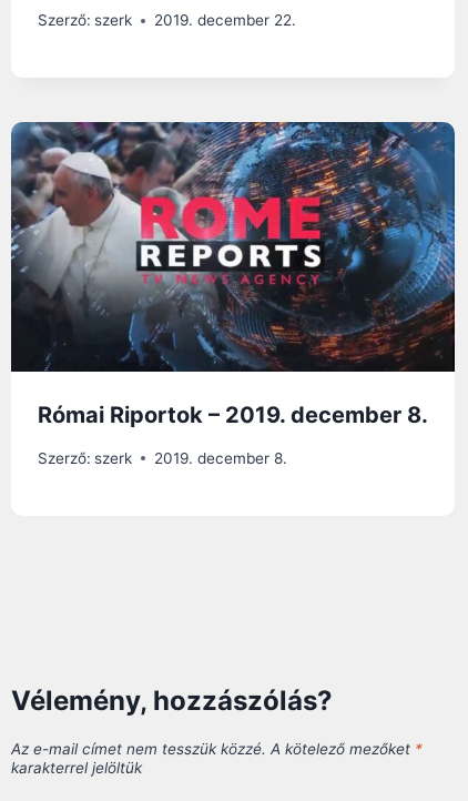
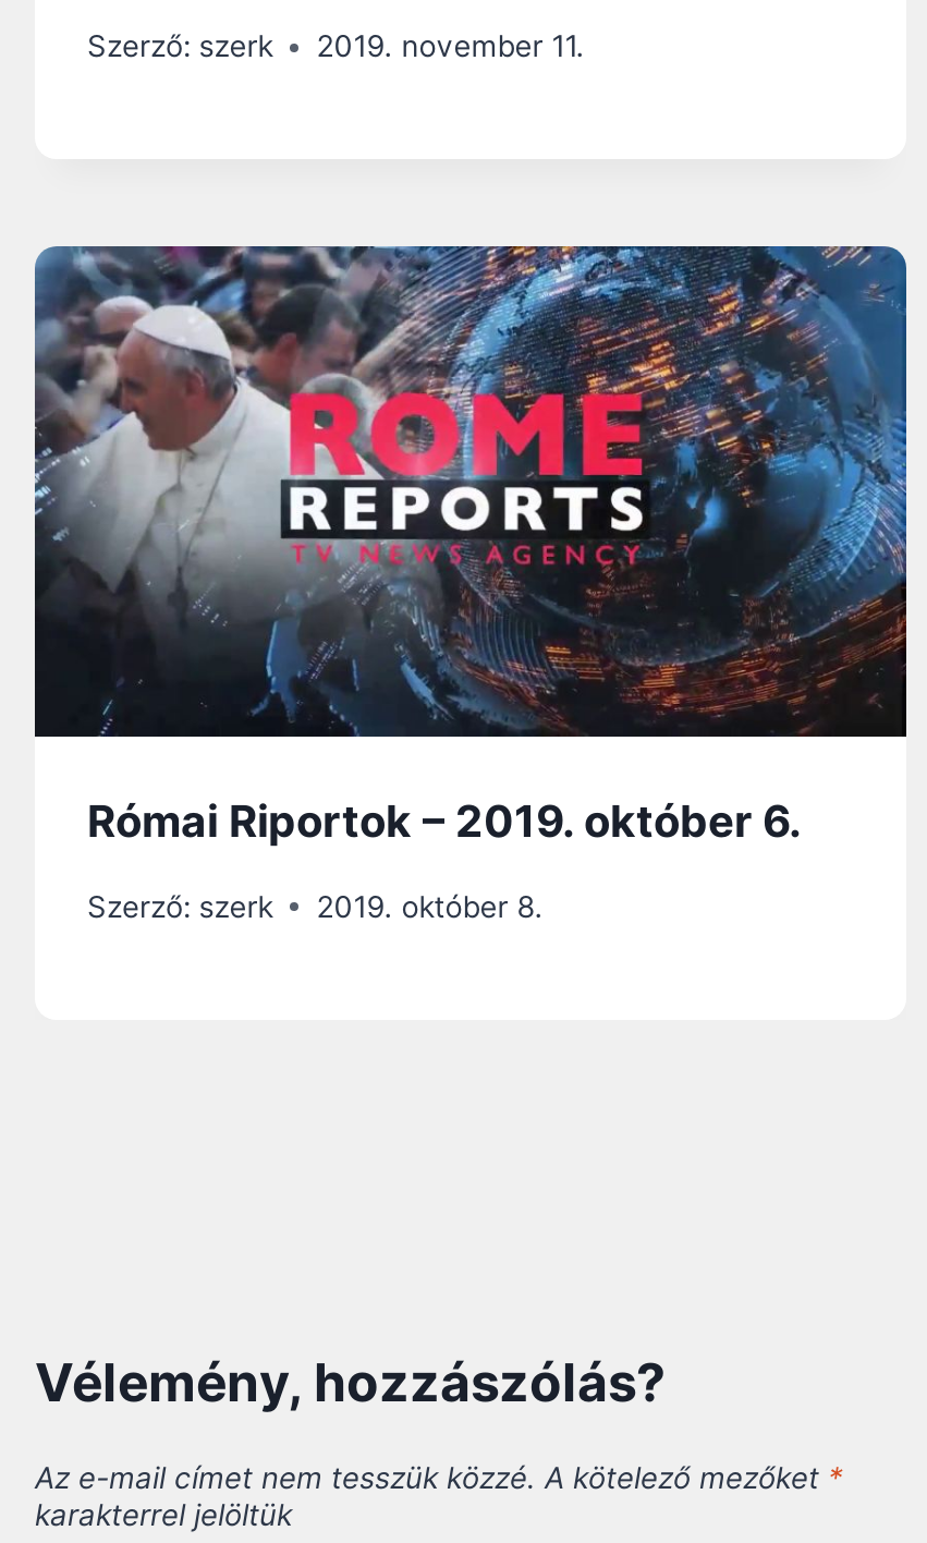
[38,11,296,29] Szerző: szerk 2019. december 22. -> [87,29,584,63] Szerző: szerk 2019. november 11.
[38,402,428,428] Római Riportok – 2019. december 8. -> [87,796,802,848] Római Riportok – 2019. október 6.
[38,449,287,467] Szerző: szerk 2019. december 8. -> [87,889,543,923] Szerző: szerk 2019. október 8.

